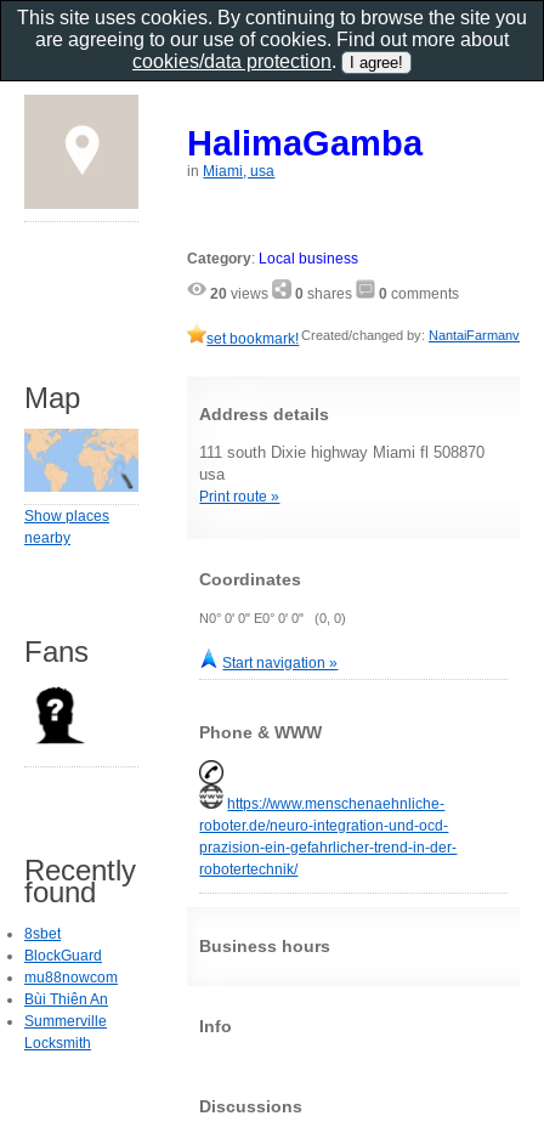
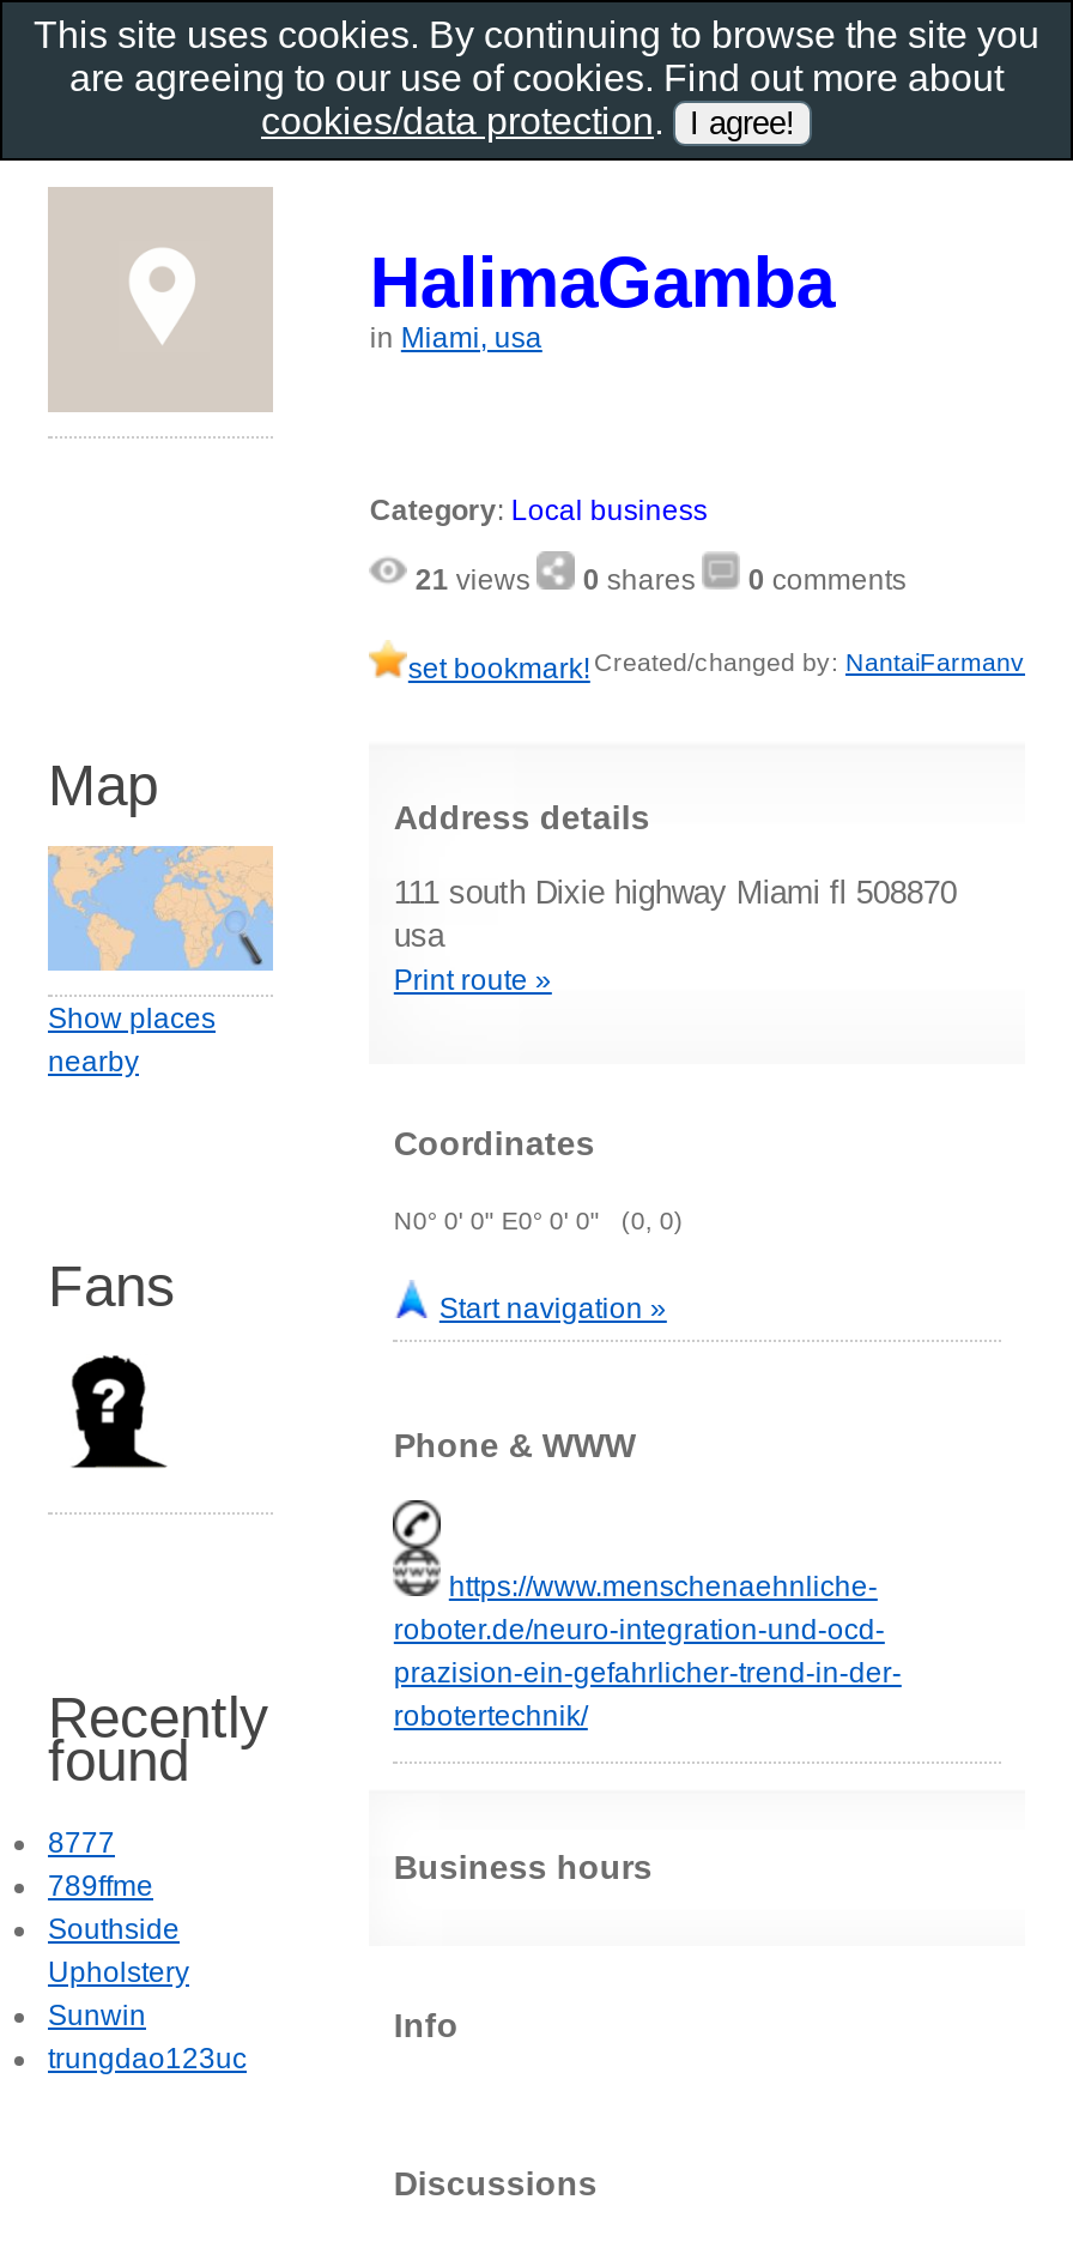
[211,285,459,302] 20 views 0 shares 0 comments -> [415,563,906,597] 21 views 0 shares 0 comments
[24,926,118,1052] 8sbet | BlockGuard | mu88nowcom | Bùi Thiên An | Summerville | Locksmith -> [48,1827,247,2076] 8777 | 789ffme | Southside | Upholstery | Sunwin | trungdao123uc

